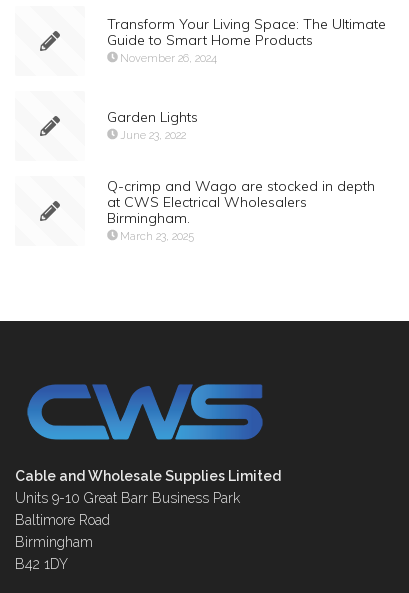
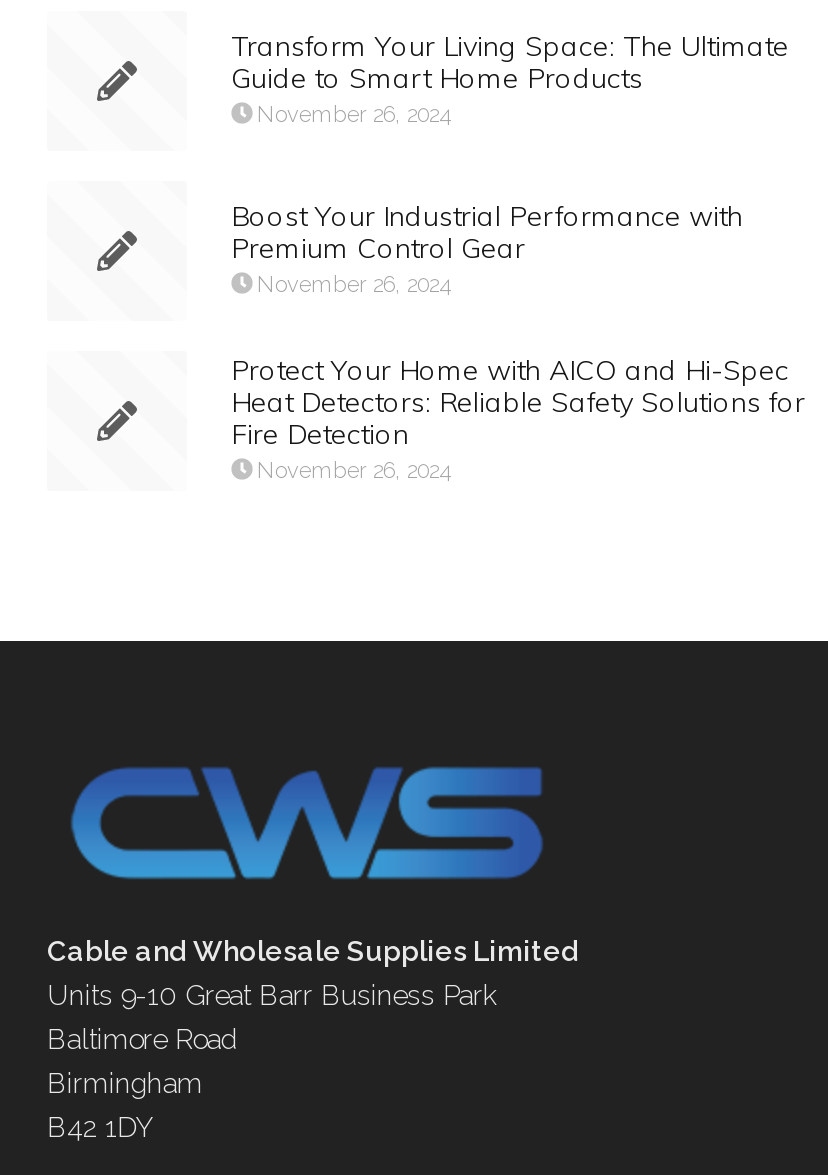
[107,107,198,141] Garden Lights | June 23, 2022 -> [231,198,743,298] Boost Your Industrial Performance with | Premium Control Gear | November 26, 2024
[107,176,375,242] Q-crimp and Wago are stocked in depth | at CWS Electrical Wholesalers | Birmingham. | March 23, 2025 -> [231,352,805,484] Protect Your Home with AICO and Hi-Spec | Heat Detectors: Reliable Safety Solutions for | Fire Detection | November 26, 2024

